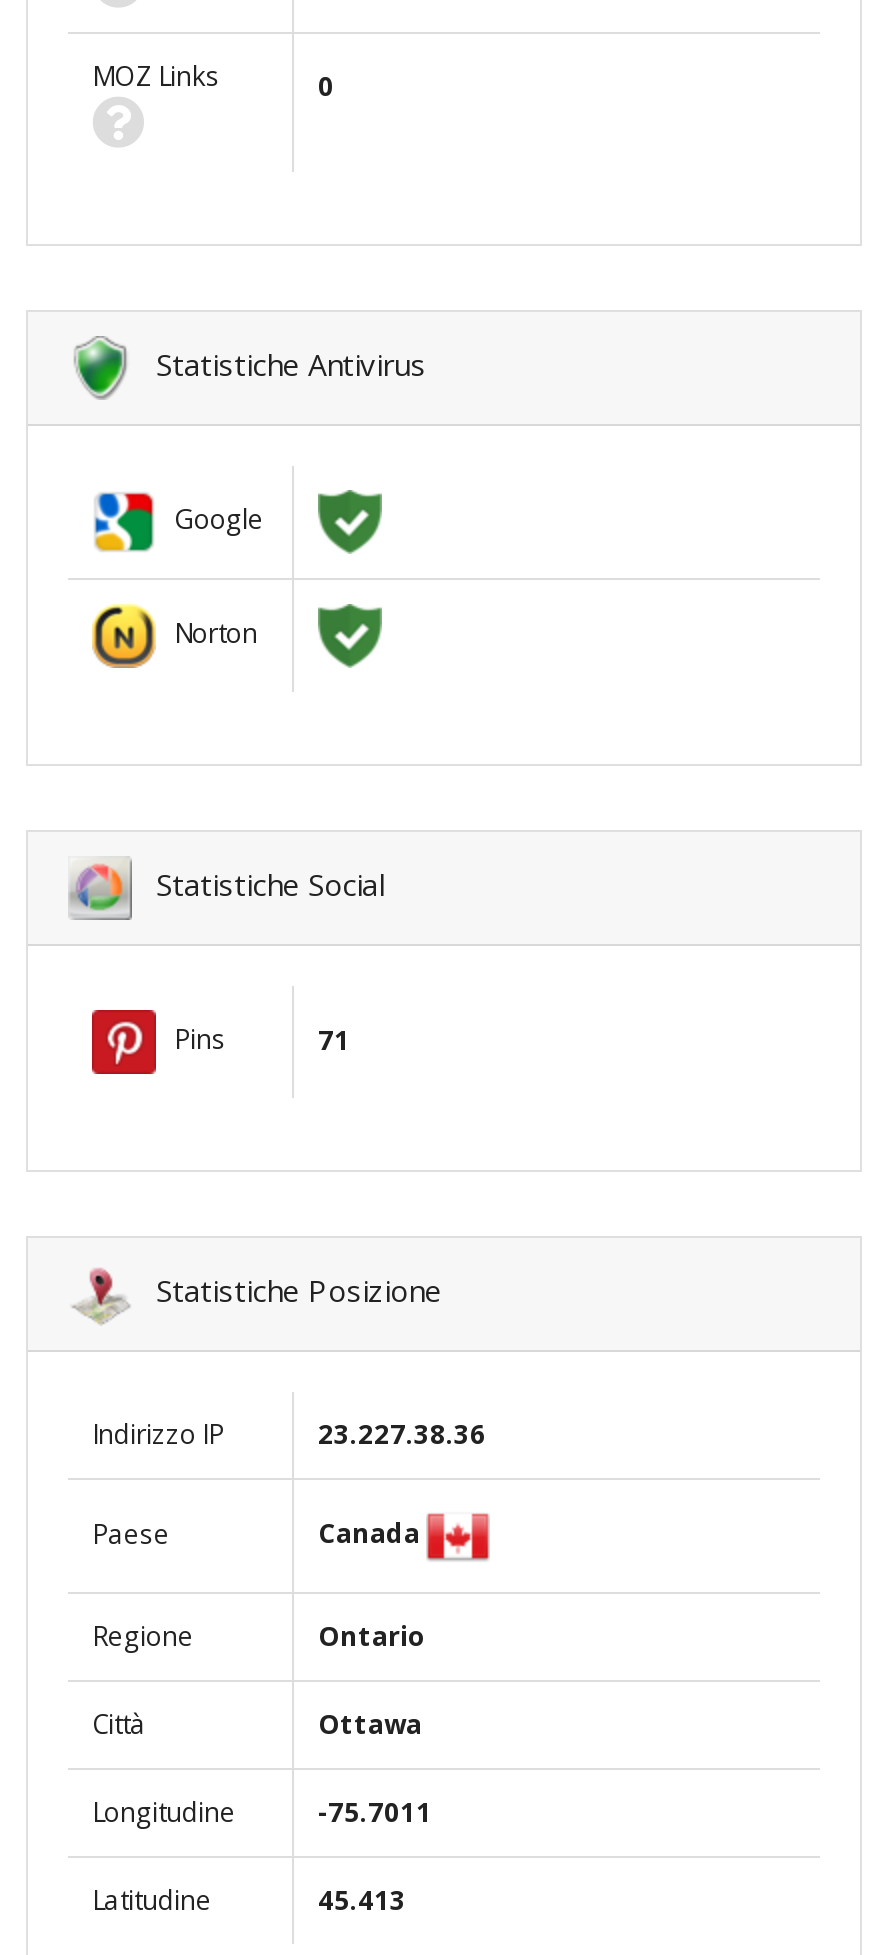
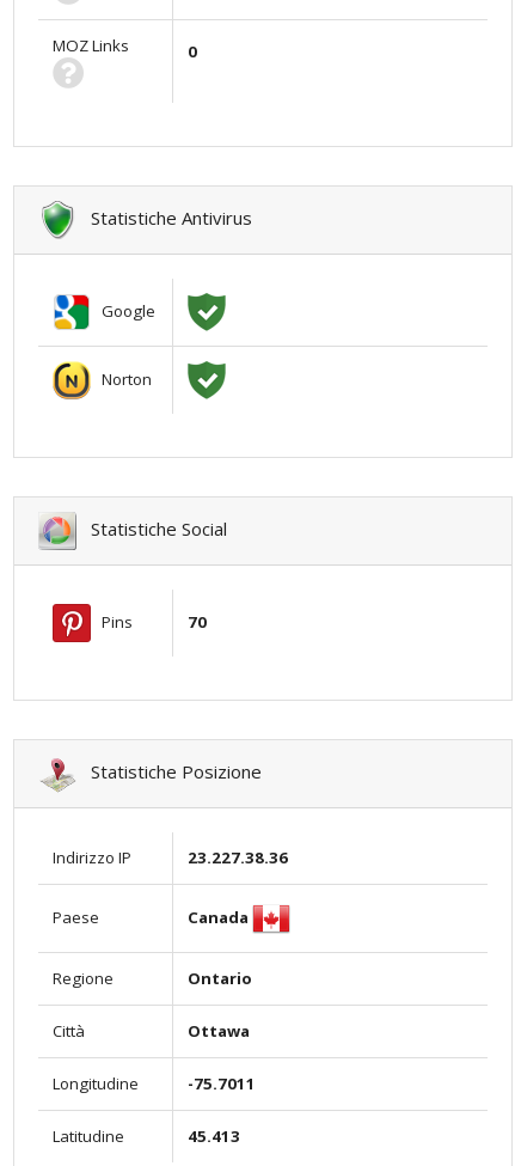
[318,1023,350,1059] 71 -> [188,612,207,633] 70

